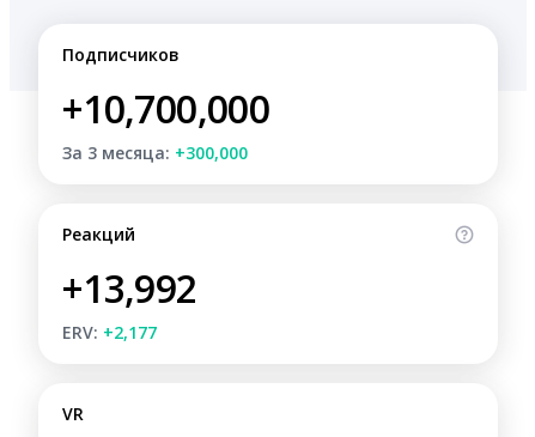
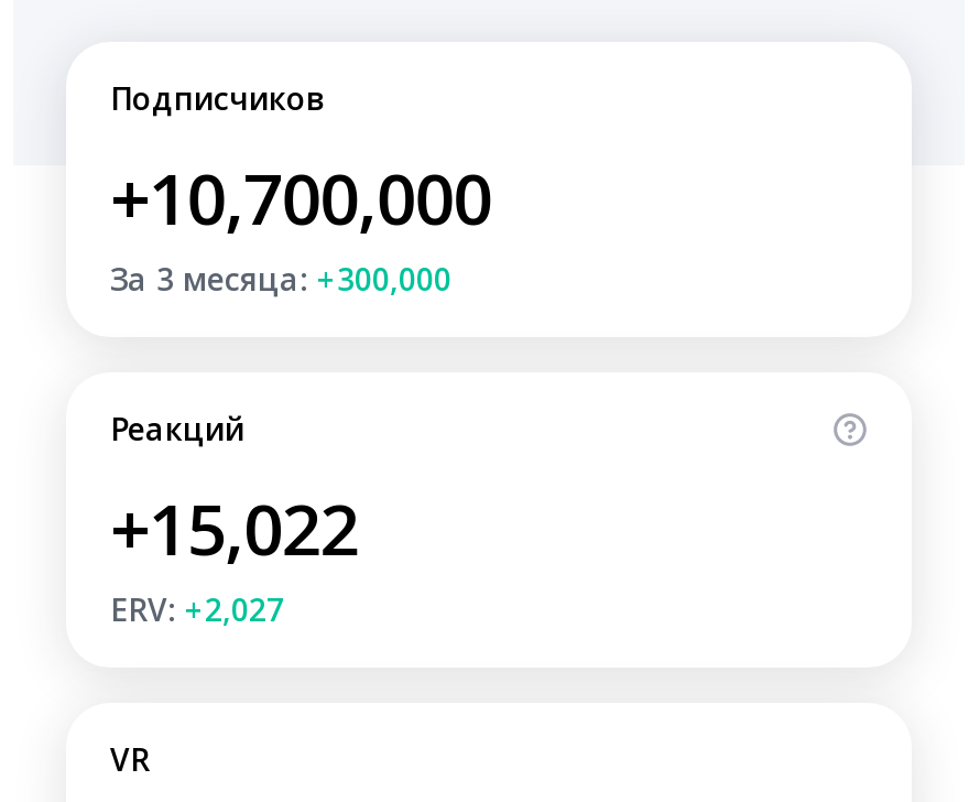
[62,262,197,314] +13,992 -> [110,480,358,575] +15,022
[62,321,157,344] ERV: +2,177 -> [110,588,284,630] ERV: +2,027

